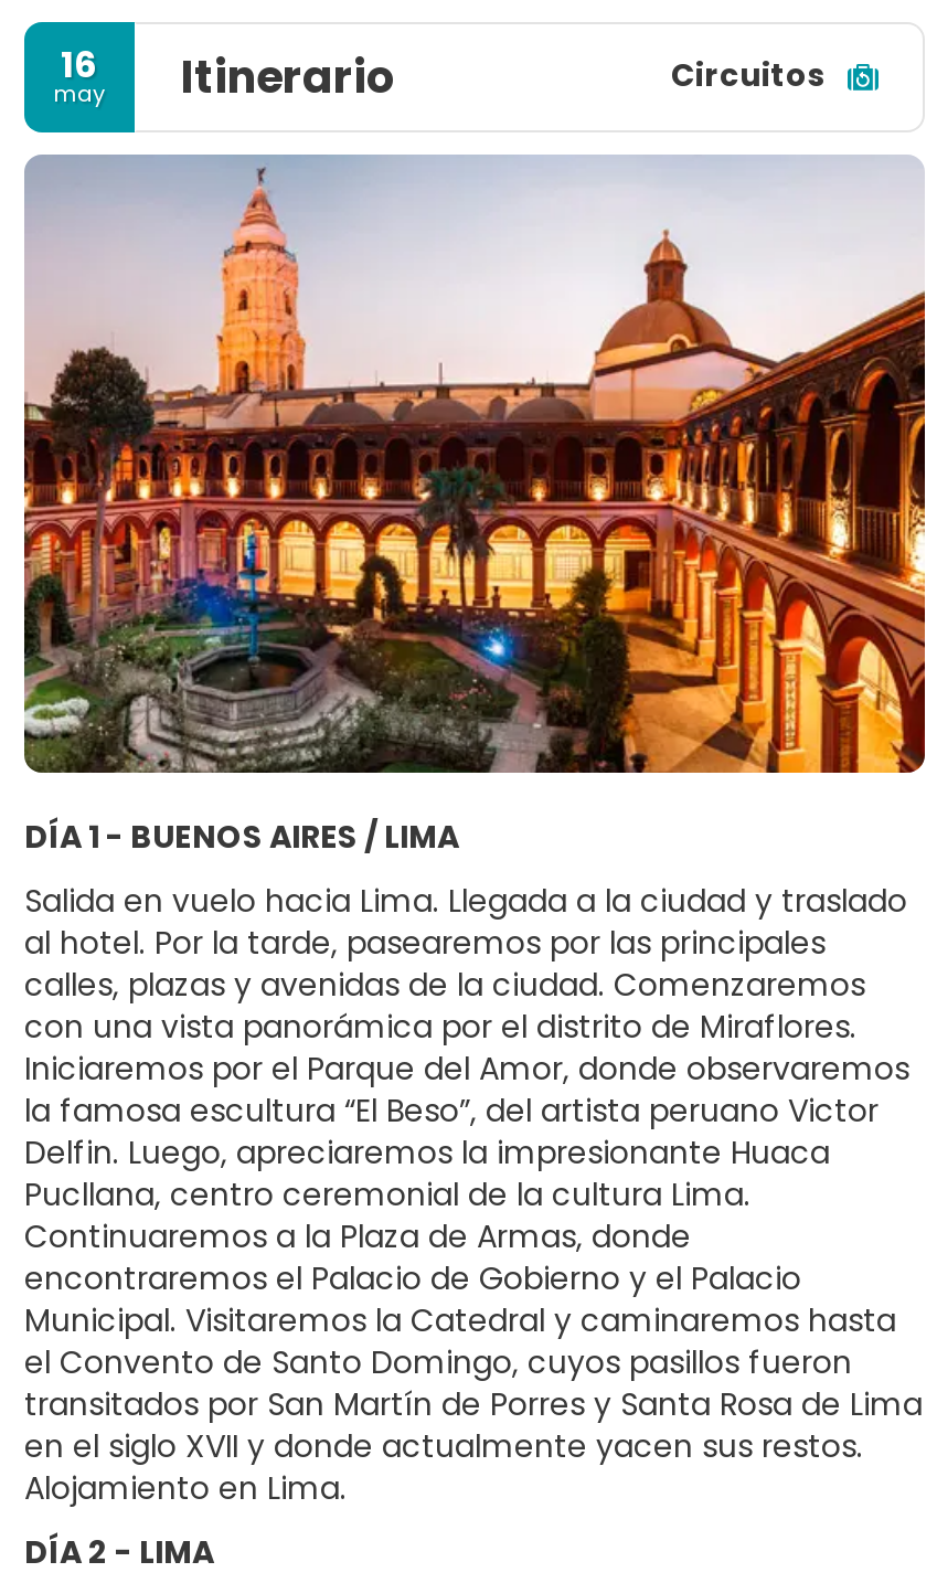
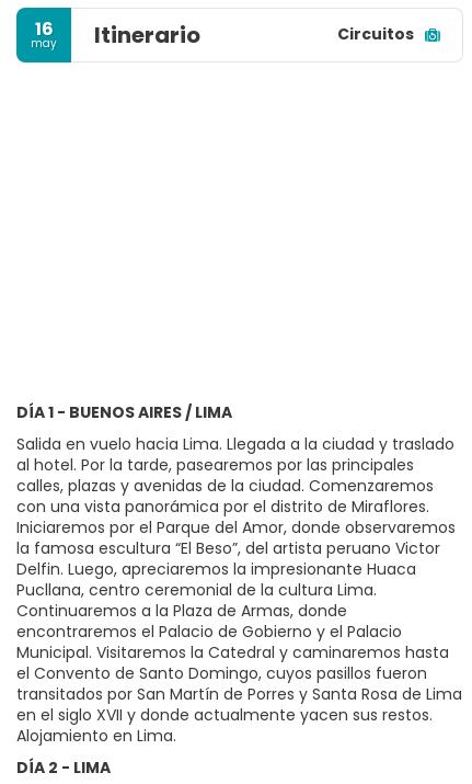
[22,152,927,775] [image] -> none

